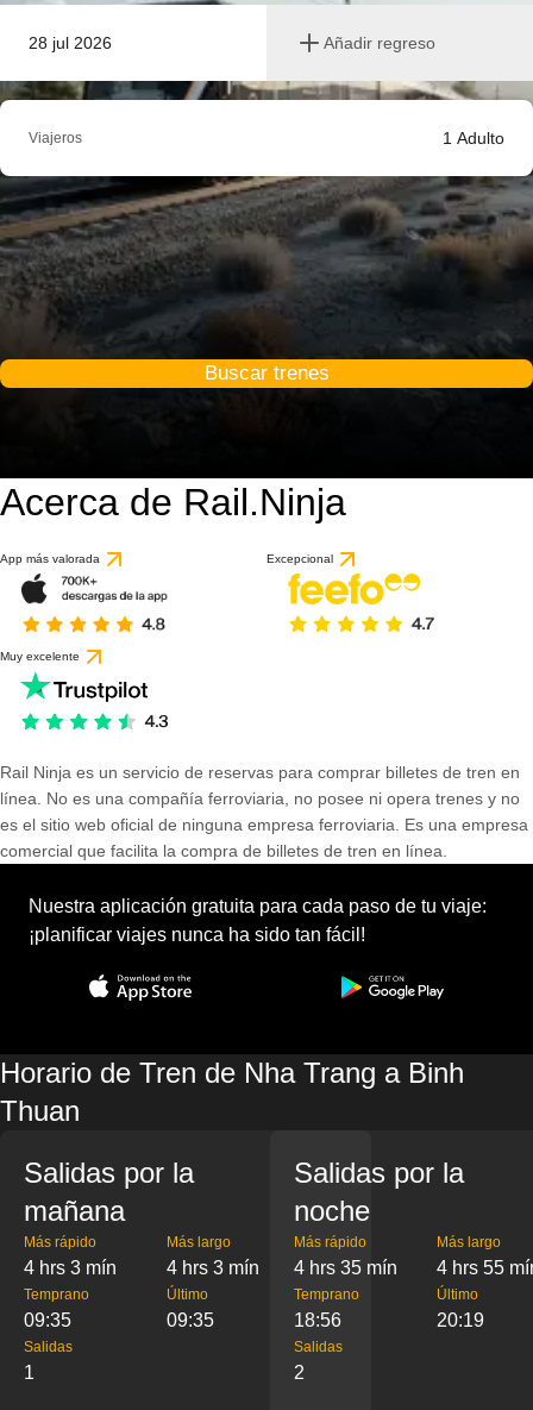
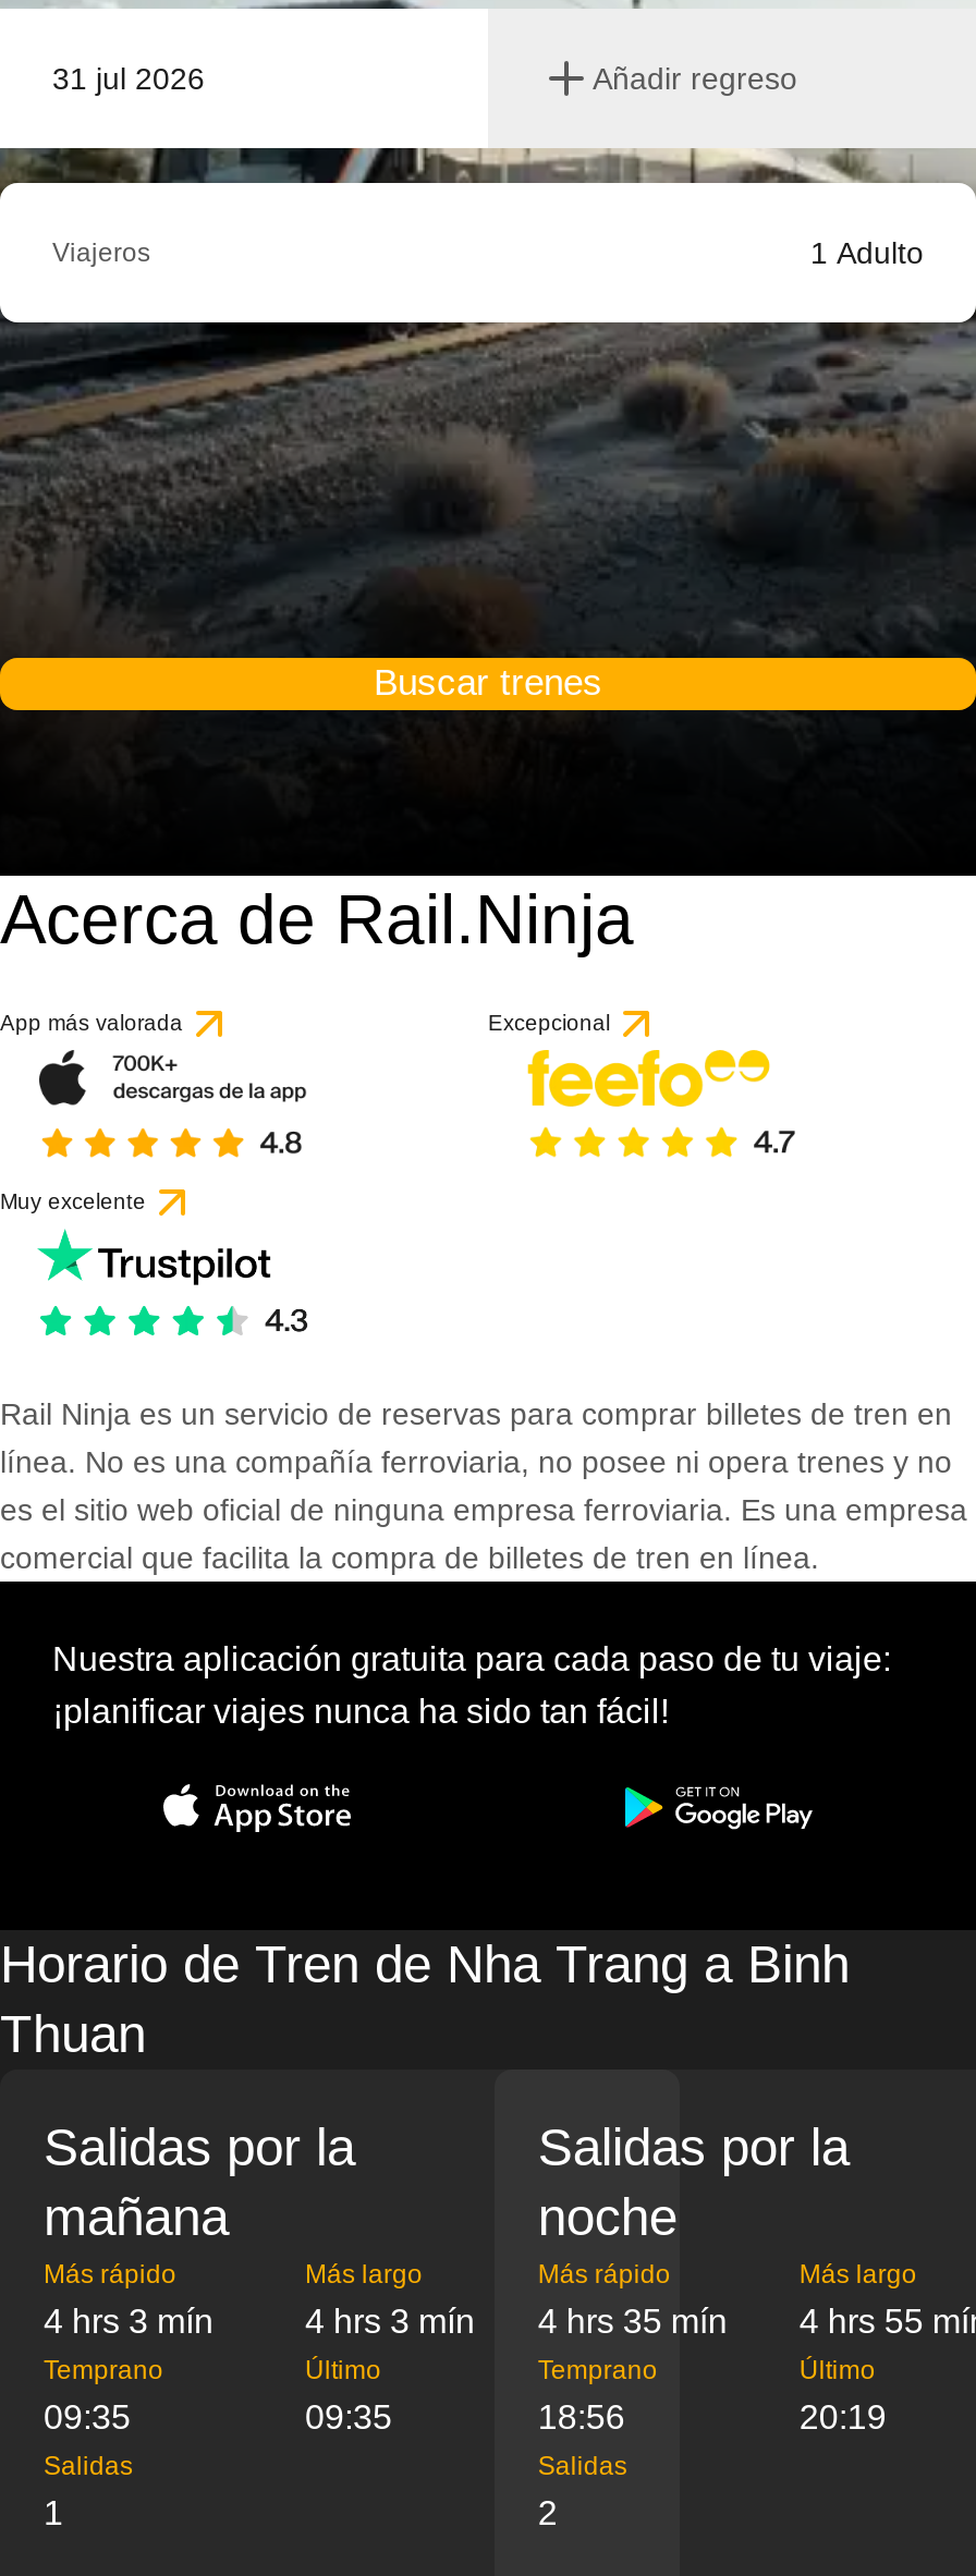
[29,33,112,52] 28 jul 2026 -> [52,61,205,96] 31 jul 2026

